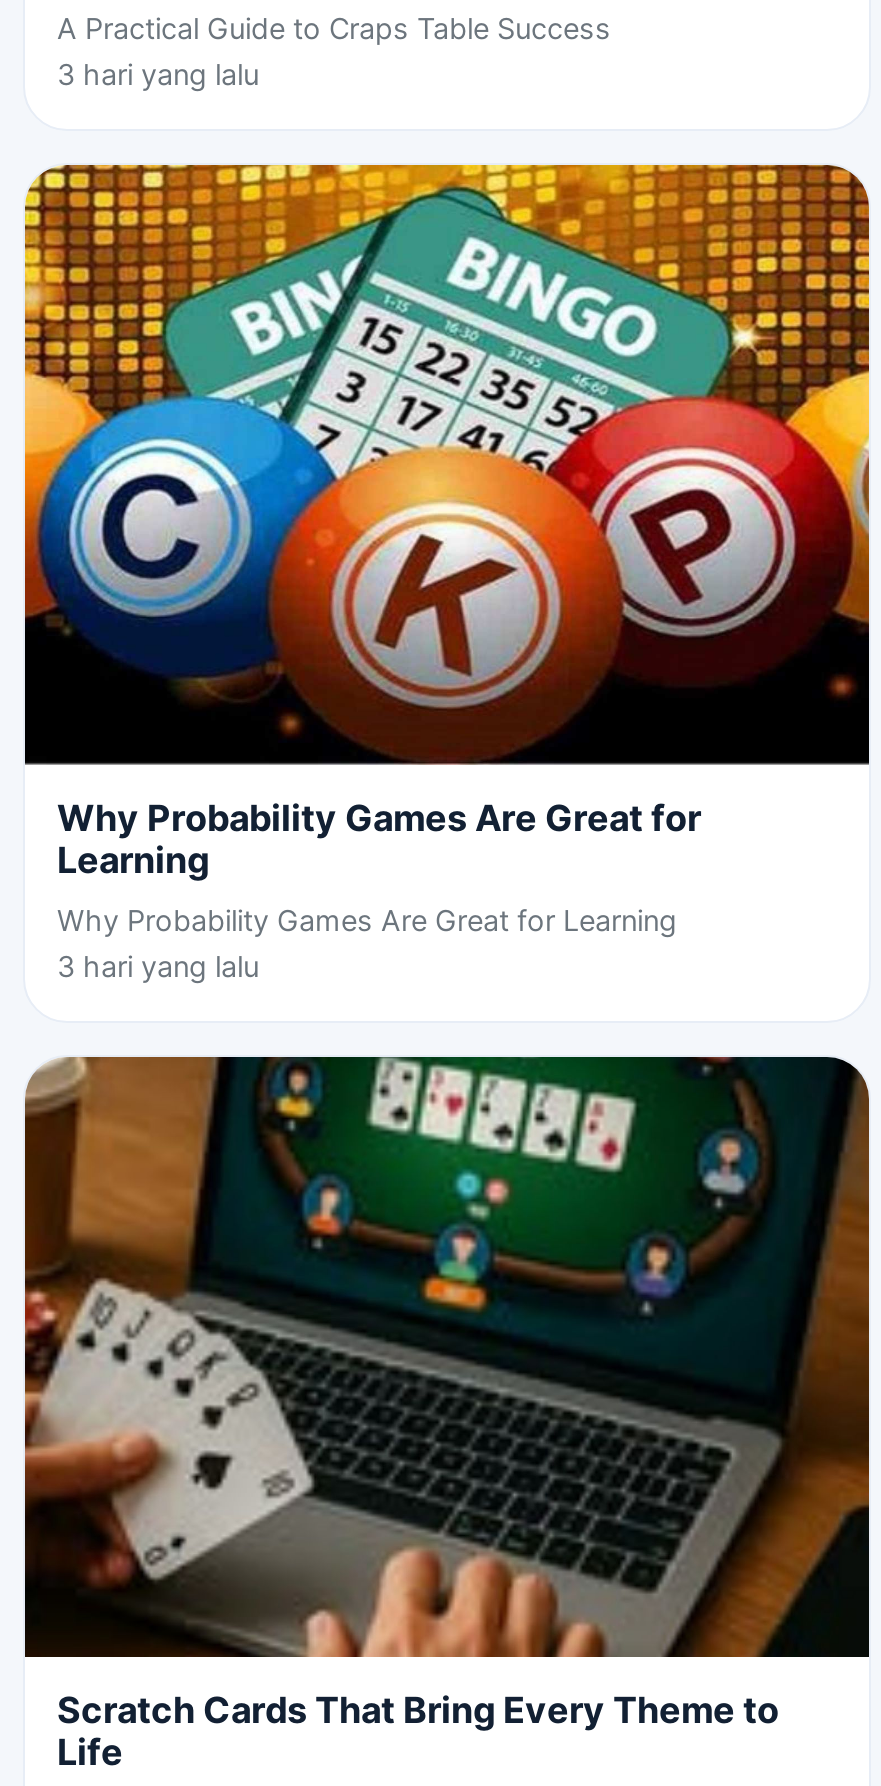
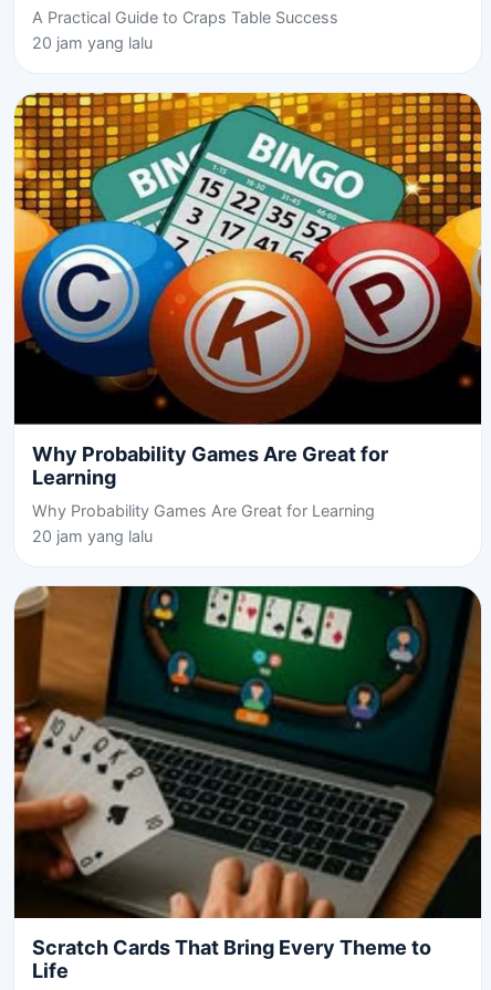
[57,56,259,90] 3 hari yang lalu -> [32,33,153,52] 20 jam yang lalu
[57,948,259,982] 3 hari yang lalu -> [32,526,153,545] 20 jam yang lalu

